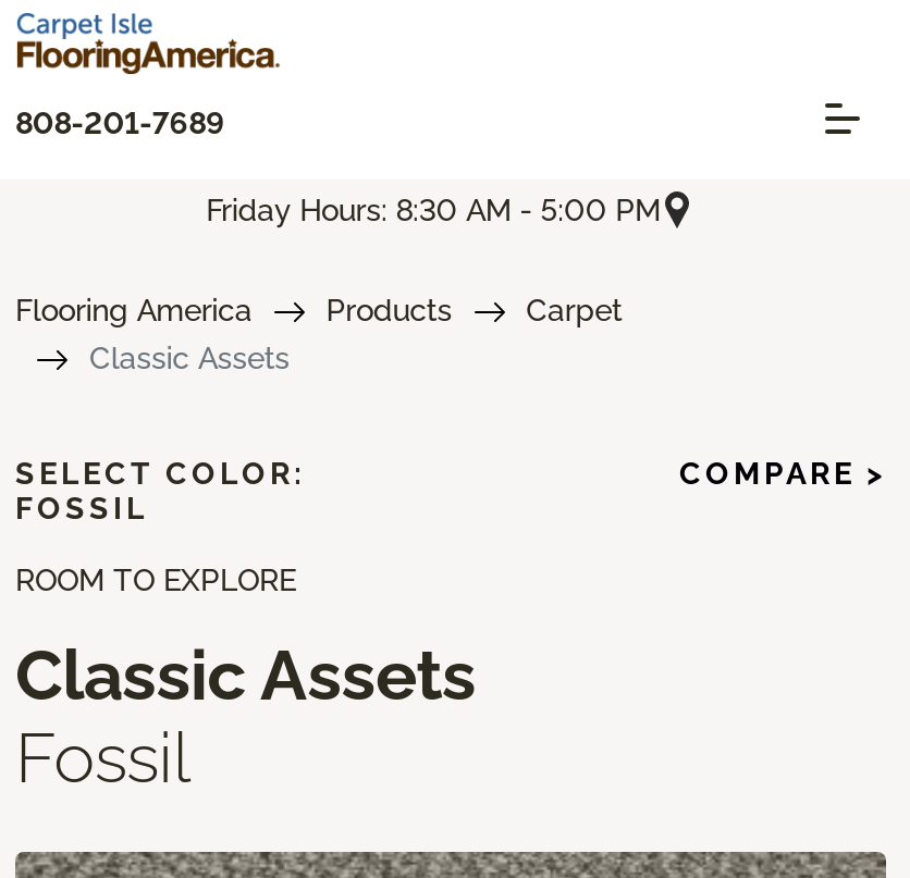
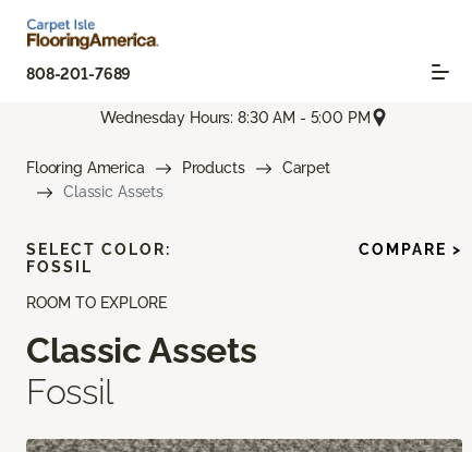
[206,192,660,227] Friday Hours: 8:30 AM - 5:00 PM -> [101,109,370,126] Wednesday Hours: 8:30 AM - 5:00 PM

